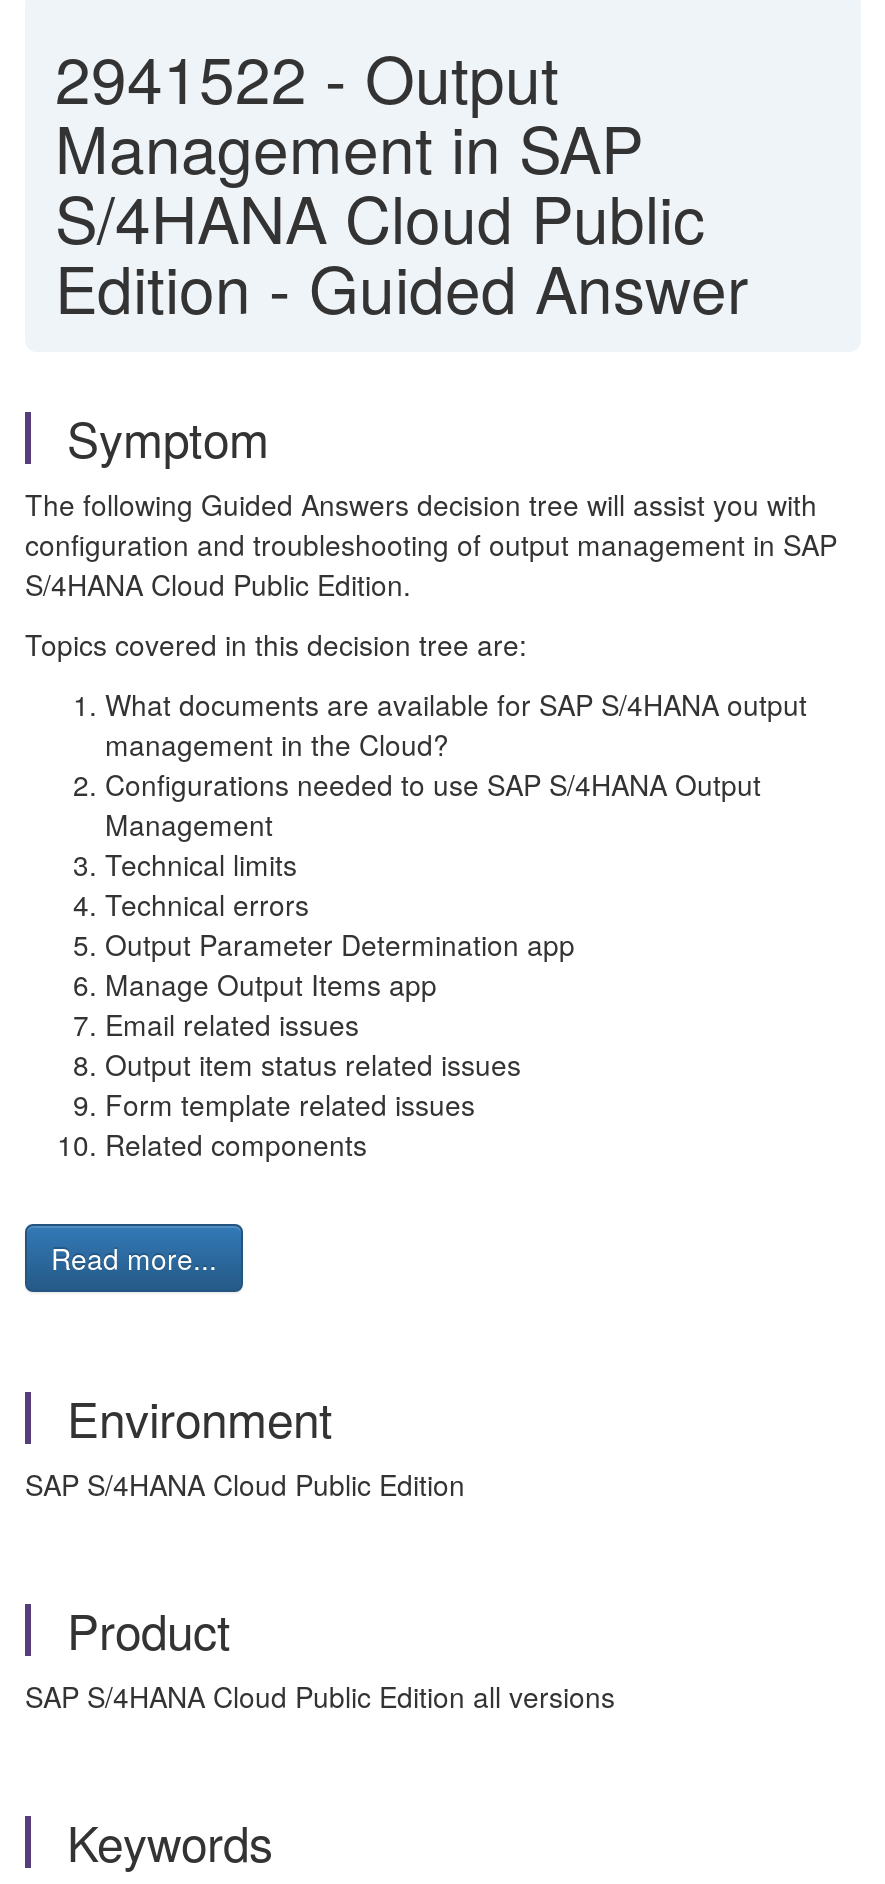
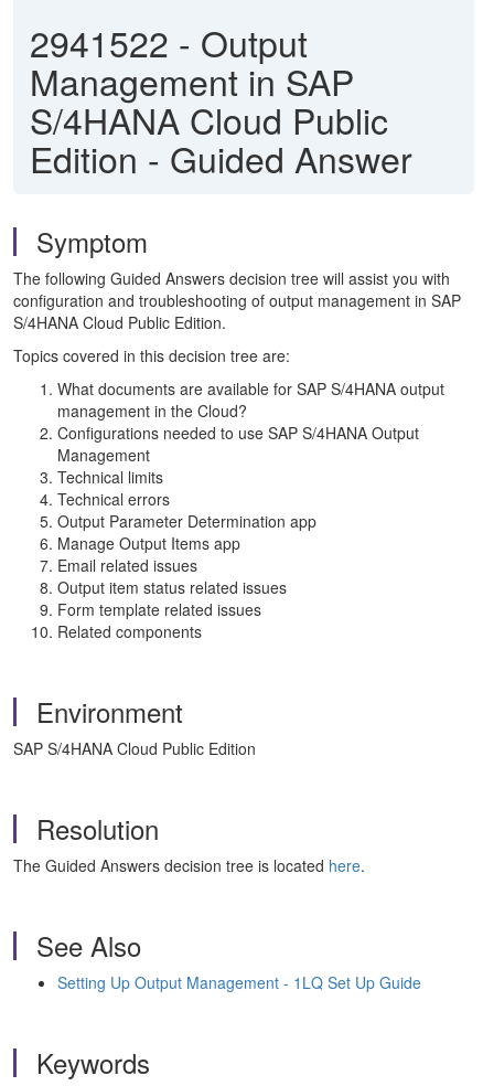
[51,1238,217,1278] Read more... -> none
moved [25,1382,465,1504] -> [13,692,256,759]: Environment | SAP S/4HANA Cloud Public Edition
[25,1594,615,1716] Product | SAP S/4HANA Cloud Public Edition all versions -> [13,809,421,993] Resolution | The Guided Answers decision tree is located here. | See Also | Setting Up Output Management - 1LQ Set Up Guide

